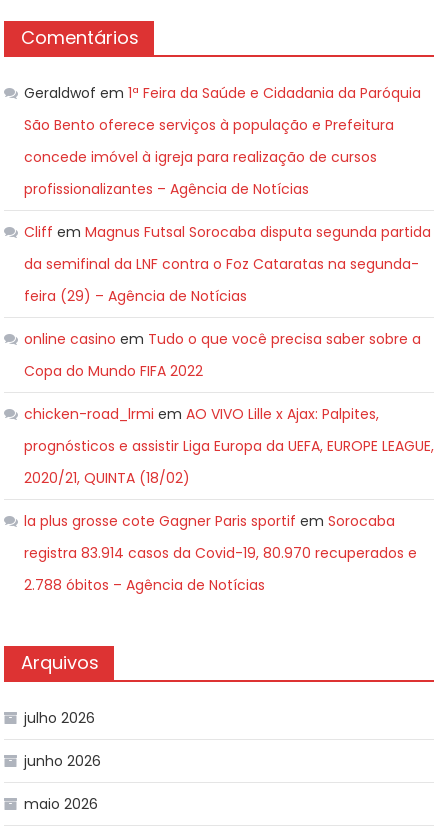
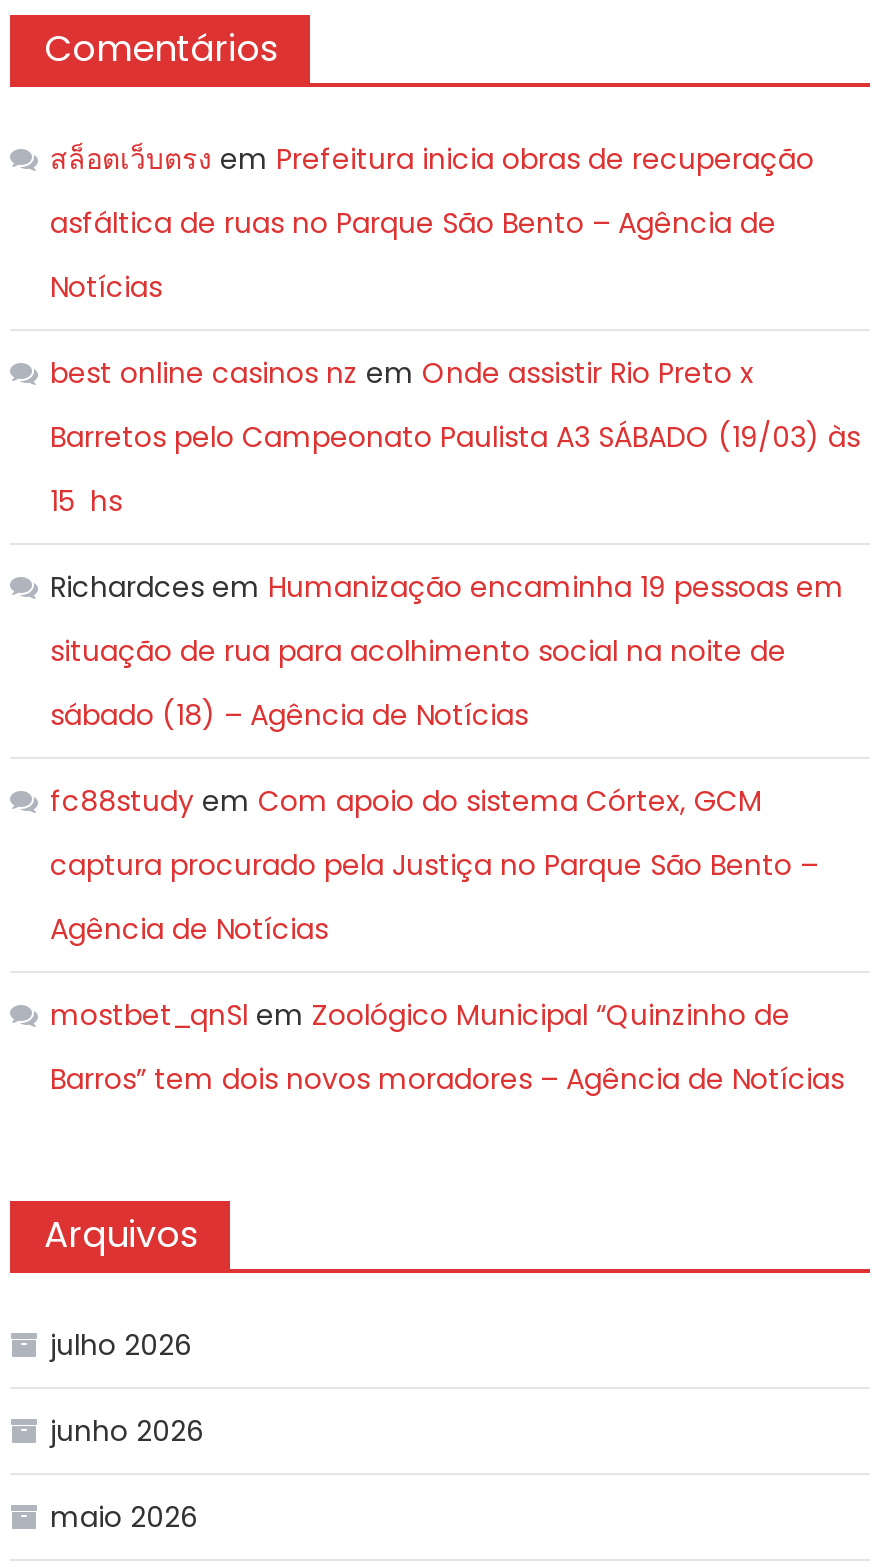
[24,83,434,595] Geraldwof em 1ª Feira da Saúde e Cidadania da Paróquia | São Bento oferece serviços à população e Prefeitura | concede imóvel à igreja para realização de cursos | profissionalizantes – Agência de Notícias | Cliff em Magnus Futsal Sorocaba disputa segunda partida | da semifinal da LNF contra o Foz Cataratas na segunda- | feira (29) – Agência de Notícias | online casino em Tudo o que você precisa saber sobre a | Copa do Mundo FIFA 2022 | chicken-road_lrmi em AO VIVO Lille x Ajax: Palpites, | prognósticos e assistir Liga Europa da UEFA, EUROPE LEAGUE, | 2020/21, QUINTA (18/02) | la plus grosse cote Gagner Paris sportif em Sorocaba | registra 83.914 casos da Covid-19, 80.970 recuperados e | 2.788 óbitos – Agência de Notícias -> [50,138,860,1098] สล็อตเว็บตรงem Prefeitura inicia obras de recuperação | asfáltica de ruas no Parque São Bento – Agência de | Notícias | best online casinos nz em Onde assistir Rio Preto x | Barretos pelo Campeonato Paulista A3 SÁBADO (19/03) às | 15 hs | Richardces em Humanização encaminha 19 pessoas em | situação de rua para acolhimento social na noite de | sábado (18) – Agência de Notícias | fc88study em Com apoio do sistema Córtex, GCM | captura procurado pela Justiça no Parque São Bento – | Agência de Notícias | mostbet_qnSl em Zoológico Municipal “Quinzinho de | Barros” tem dois novos moradores – Agência de Notícias

